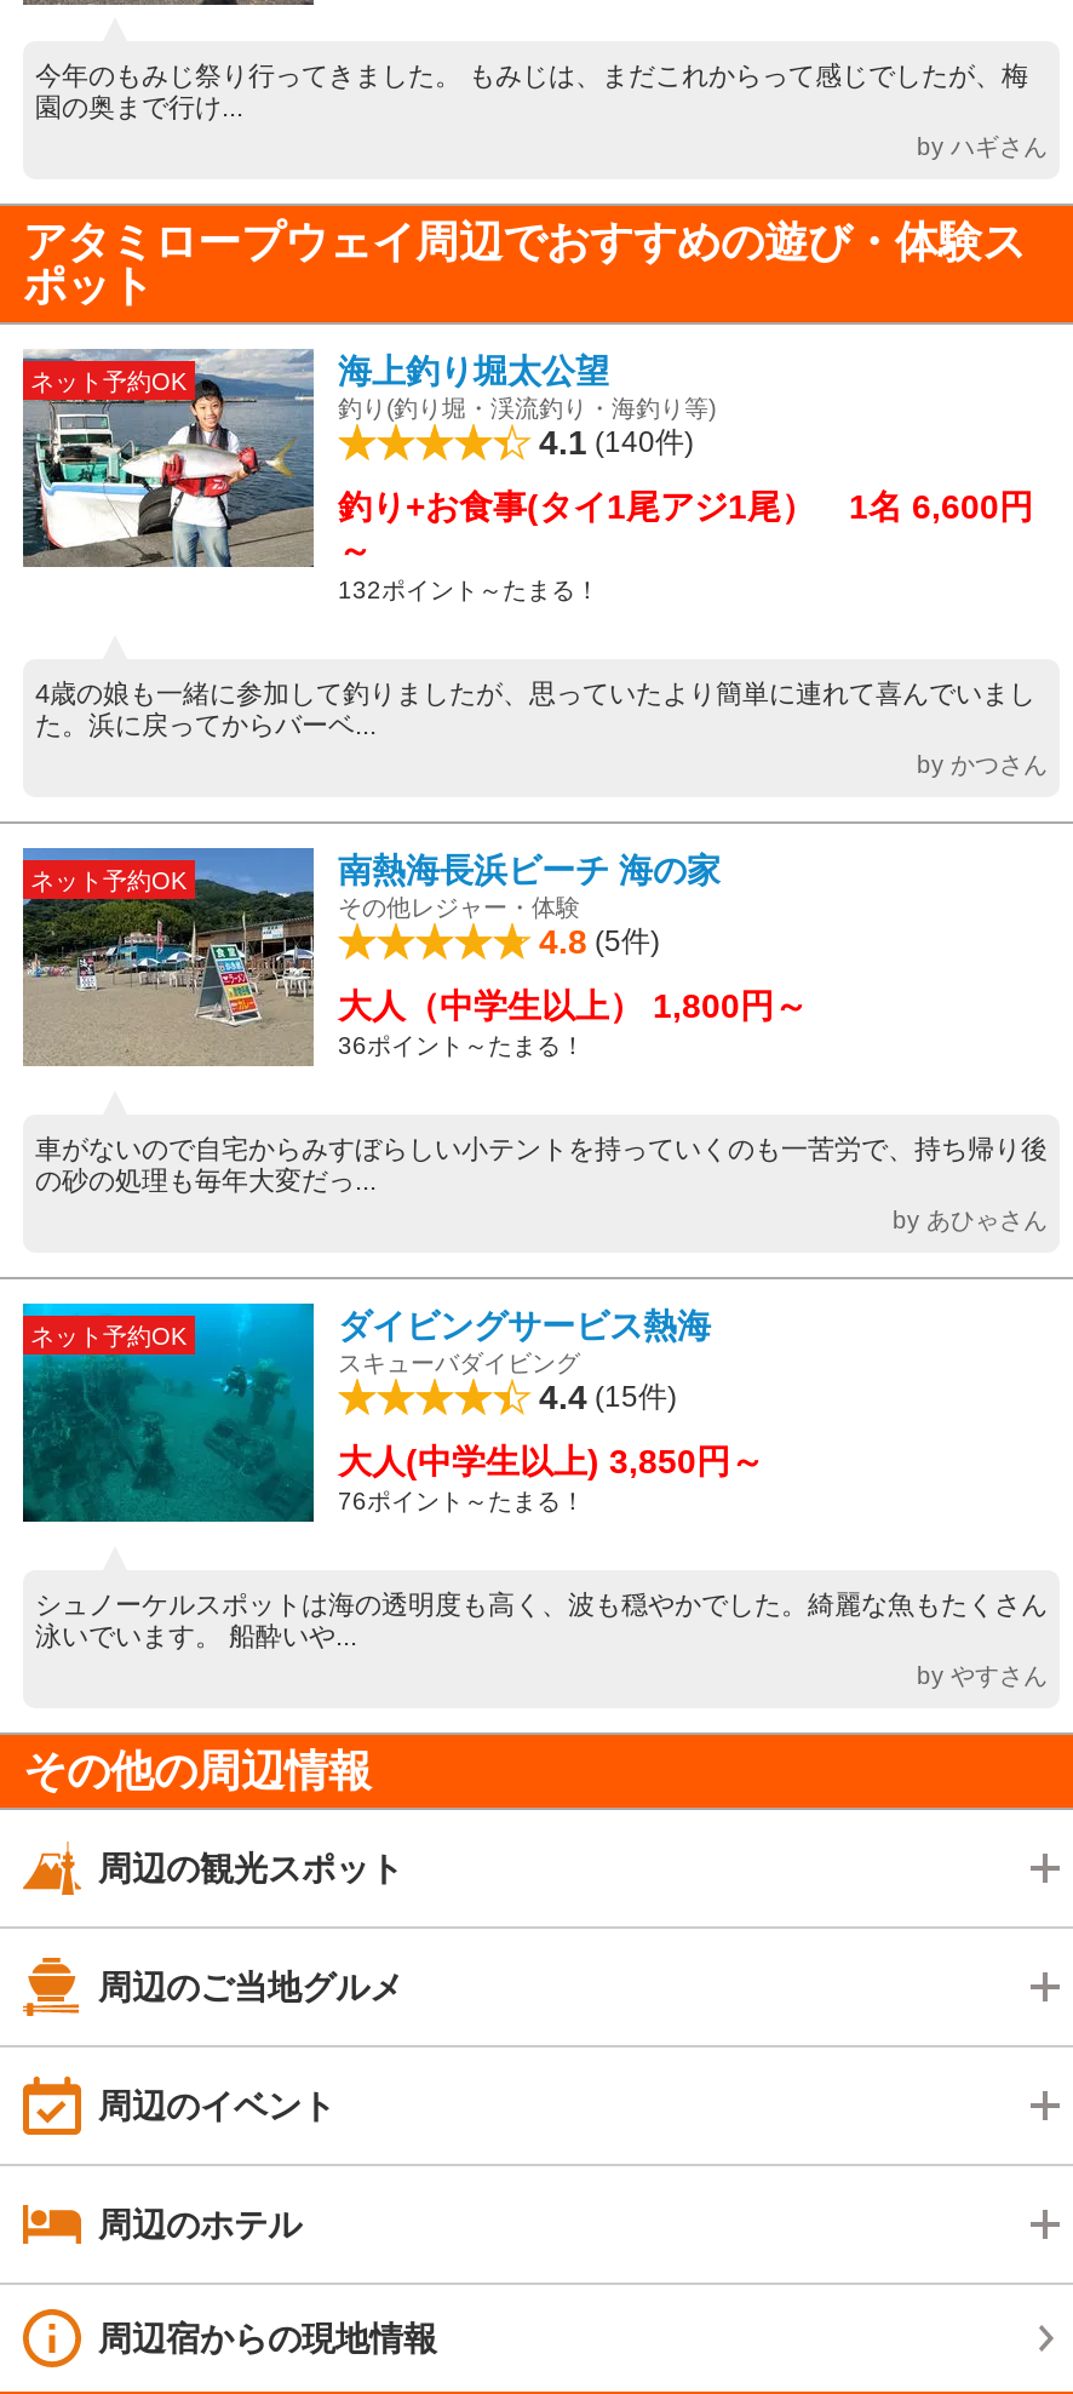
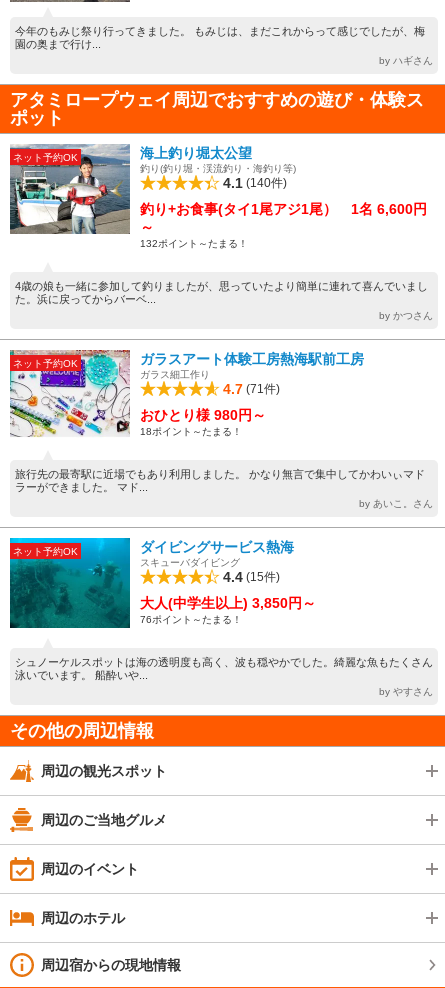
[21,846,721,1069] [image] | 南熱海長浜ビーチ 海の家 | その他レジャー・体験 | 4.8 (5件) -> [9,349,364,440] [image] | ガラスアート体験工房熱海駅前工房 | ガラス細工作り | 4.7 (71件)
[338,987,808,1060] 大人（中学生以上） 1,800円～ | 36ポイント～たまる！ -> [140,407,266,437] おひとり様 980円～ | 18ポイント～たまる！
[35,1135,1048,1234] 車がないので自宅からみすぼらしい小テントを持っていくのも一苦労で、持ち帰り後 | の砂の処理も毎年大変だっ... | by あひゃさん -> [15,468,433,509] 旅行先の最寄駅に近場でもあり利用しました。 かなり無言で集中してかわいぃマド | ラーができました。 マド... | by あいこ。さん

